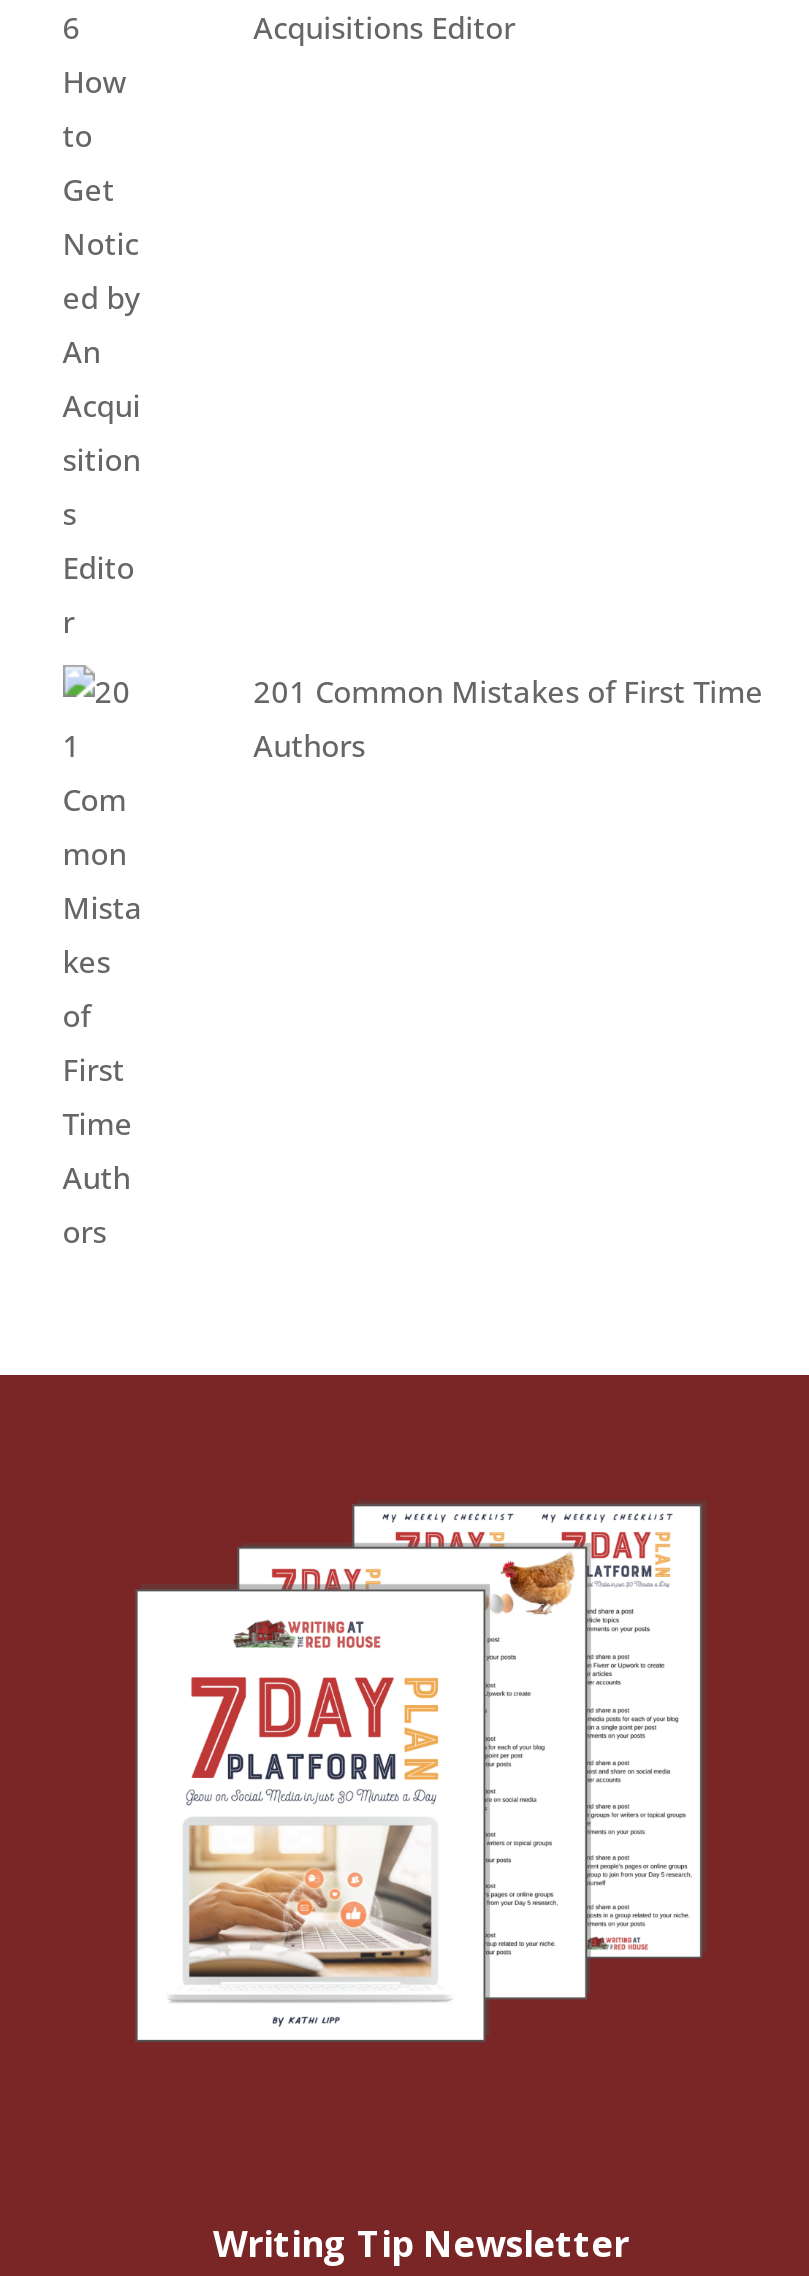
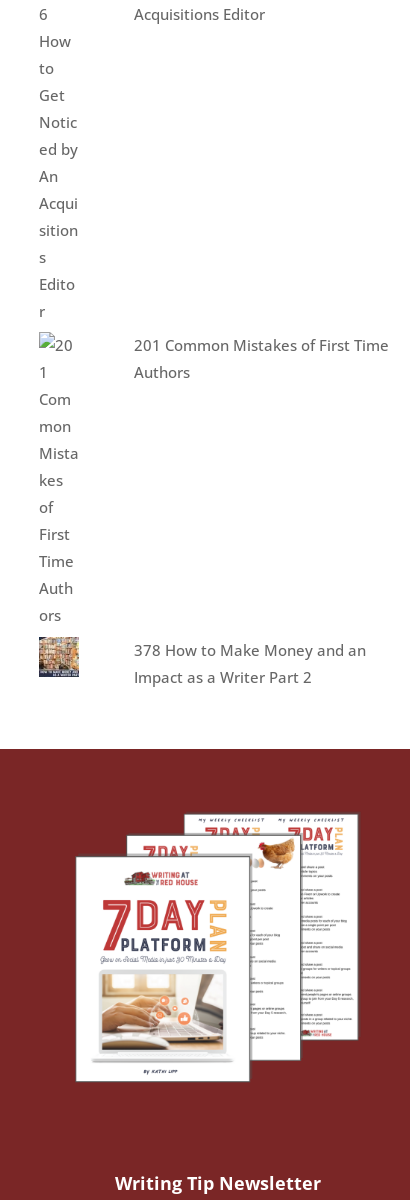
none -> [38,636,80,678] [image]
none -> [134,640,366,687] 378 How to Make Money and an | Impact as a Writer Part 2

